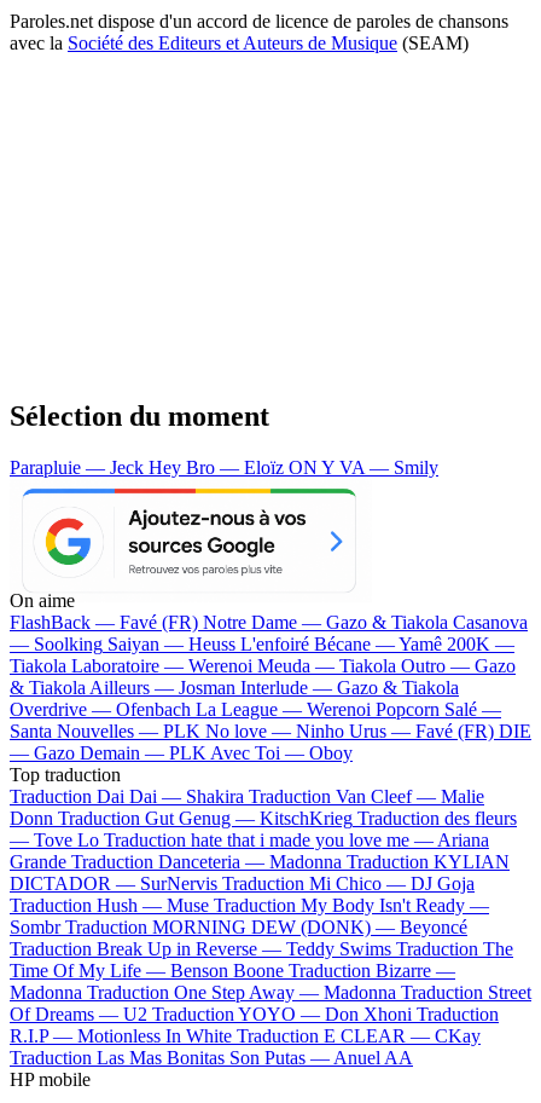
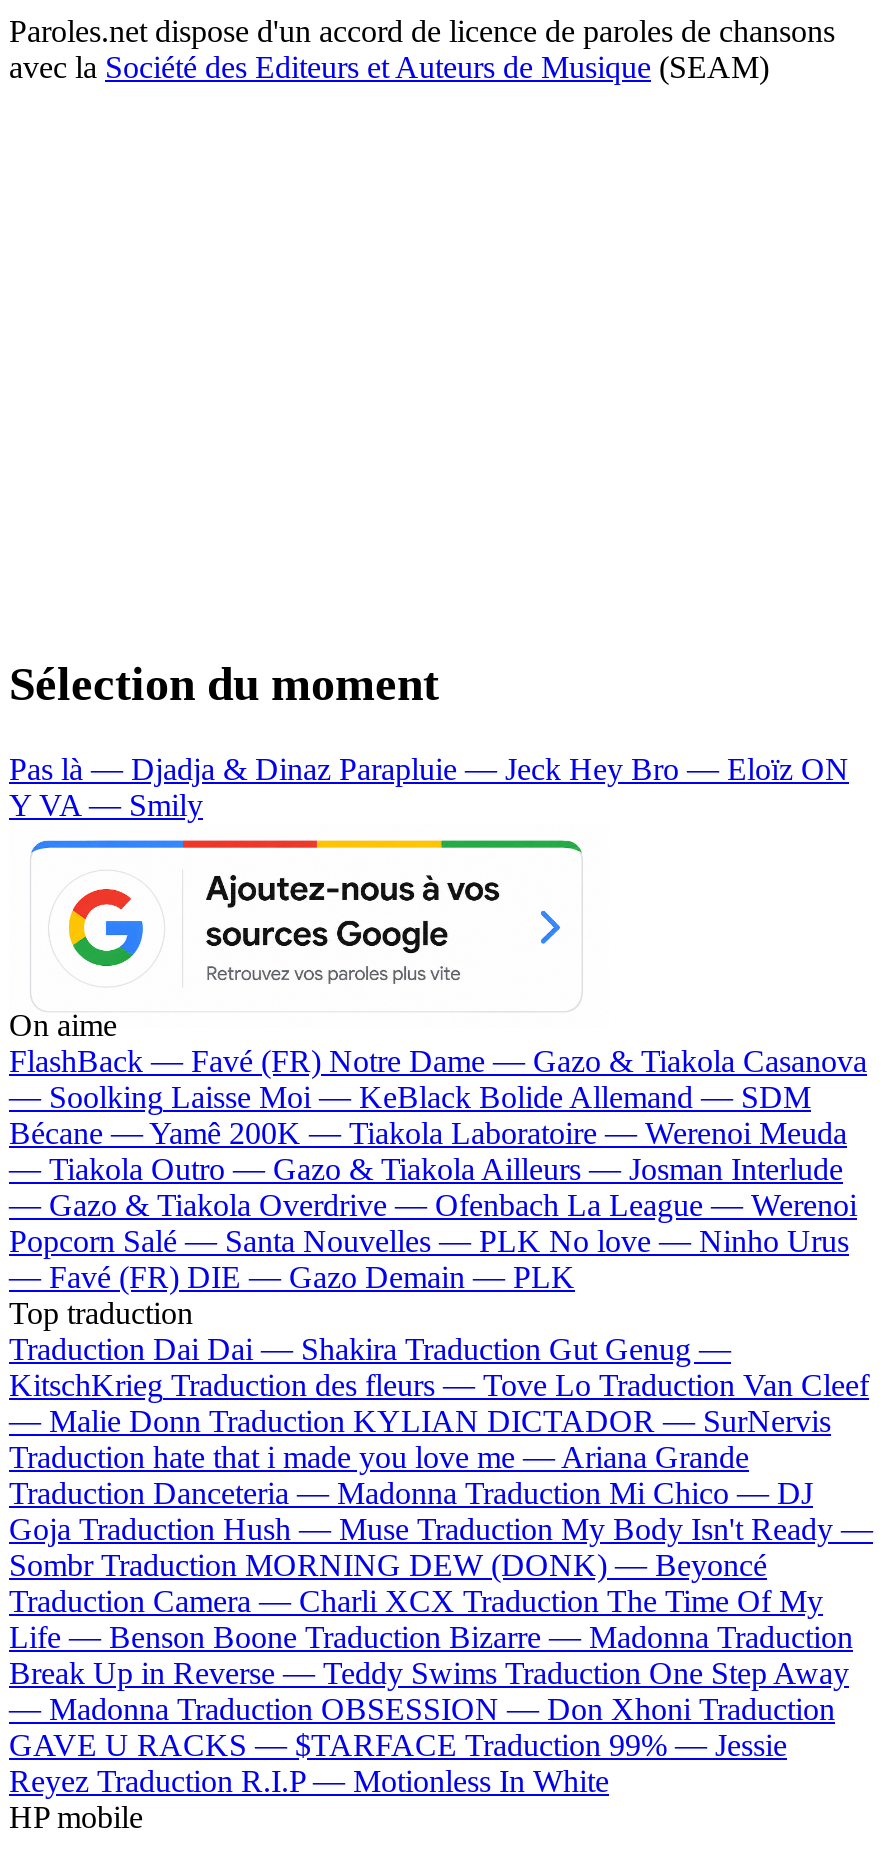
[10,457,438,477] Parapluie — Jeck Hey Bro — Eloïz ON Y VA — Smily -> [9,751,849,821] Pas là — Djadja & Dinaz Parapluie — Jeck Hey Bro — Eloïz ON | Y VA — Smily
[10,633,531,763] — Soolking Saiyan — Heuss L'enfoiré Bécane — Yamê 200K — | Tiakola Laboratoire — Werenoi Meuda — Tiakola Outro — Gazo | & Tiakola Ailleurs — Josman Interlude — Gazo & Tiakola | Overdrive — Ofenbach La League — Werenoi Popcorn Salé — | Santa Nouvelles — PLK No love — Ninho Urus — Favé (FR) DIE | — Gazo Demain — PLK Avec Toi — Oboy -> [9,1079,857,1293] — Soolking Laisse Moi — KeBlack Bolide Allemand — SDM | Bécane — Yamê 200K — Tiakola Laboratoire — Werenoi Meuda | — Tiakola Outro — Gazo & Tiakola Ailleurs — Josman Interlude | — Gazo & Tiakola Overdrive — Ofenbach La League — Werenoi | Popcorn Salé — Santa Nouvelles — PLK No love — Ninho Urus | —Favé (FR) DIE — Gazo Demain — PLK
[10,786,517,915] Traduction Dai Dai — Shakira Traduction Van Cleef — Malie | Donn Traduction Gut Genug — KitschKrieg Traduction des fleurs | — Tove Lo Traduction hate that i made you love me — Ariana | Grande Traduction Danceteria — Madonna Traduction KYLIAN | DICTADOR — SurNervis Traduction Mi Chico — DJ Goja | Traduction Hush — Muse Traduction My Body Isn't Ready — -> [9,1331,873,1545] Traduction Dai Dai — Shakira Traduction Gut Genug — | KitschKrieg Traduction des fleurs — Tove Lo Traduction Van Cleef | — Malie Donn Traduction KYLIAN DICTADOR — SurNervis | Traduction hate that i made you love me — Ariana Grande | Traduction Danceteria — Madonna Traduction Mi Chico — DJ | Goja Traduction Hush — Muse Traduction My Body Isn't Ready —
[10,938,531,1067] Traduction Break Up in Reverse — Teddy Swims Traduction The | Time Of My Life — Benson Boone Traduction Bizarre — | Madonna Traduction One Step Away — Madonna Traduction Street | Of Dreams — U2 Traduction YOYO — Don Xhoni Traduction | R.I.P — Motionless In White Traduction E CLEAR — CKay | Traduction Las Mas Bonitas Son Putas — Anuel AA -> [9,1583,853,1797] Traduction Camera — Charli XCX Traduction The Time Of My | Life — Benson Boone Traduction Bizarre — Madonna Traduction | Break Up in Reverse — Teddy Swims Traduction One Step Away | — Madonna Traduction OBSESSION — Don Xhoni Traduction | GAVE U RACKS — $TARFACE Traduction 99% — Jessie | Reyez Traduction R.I.P — Motionless In White

